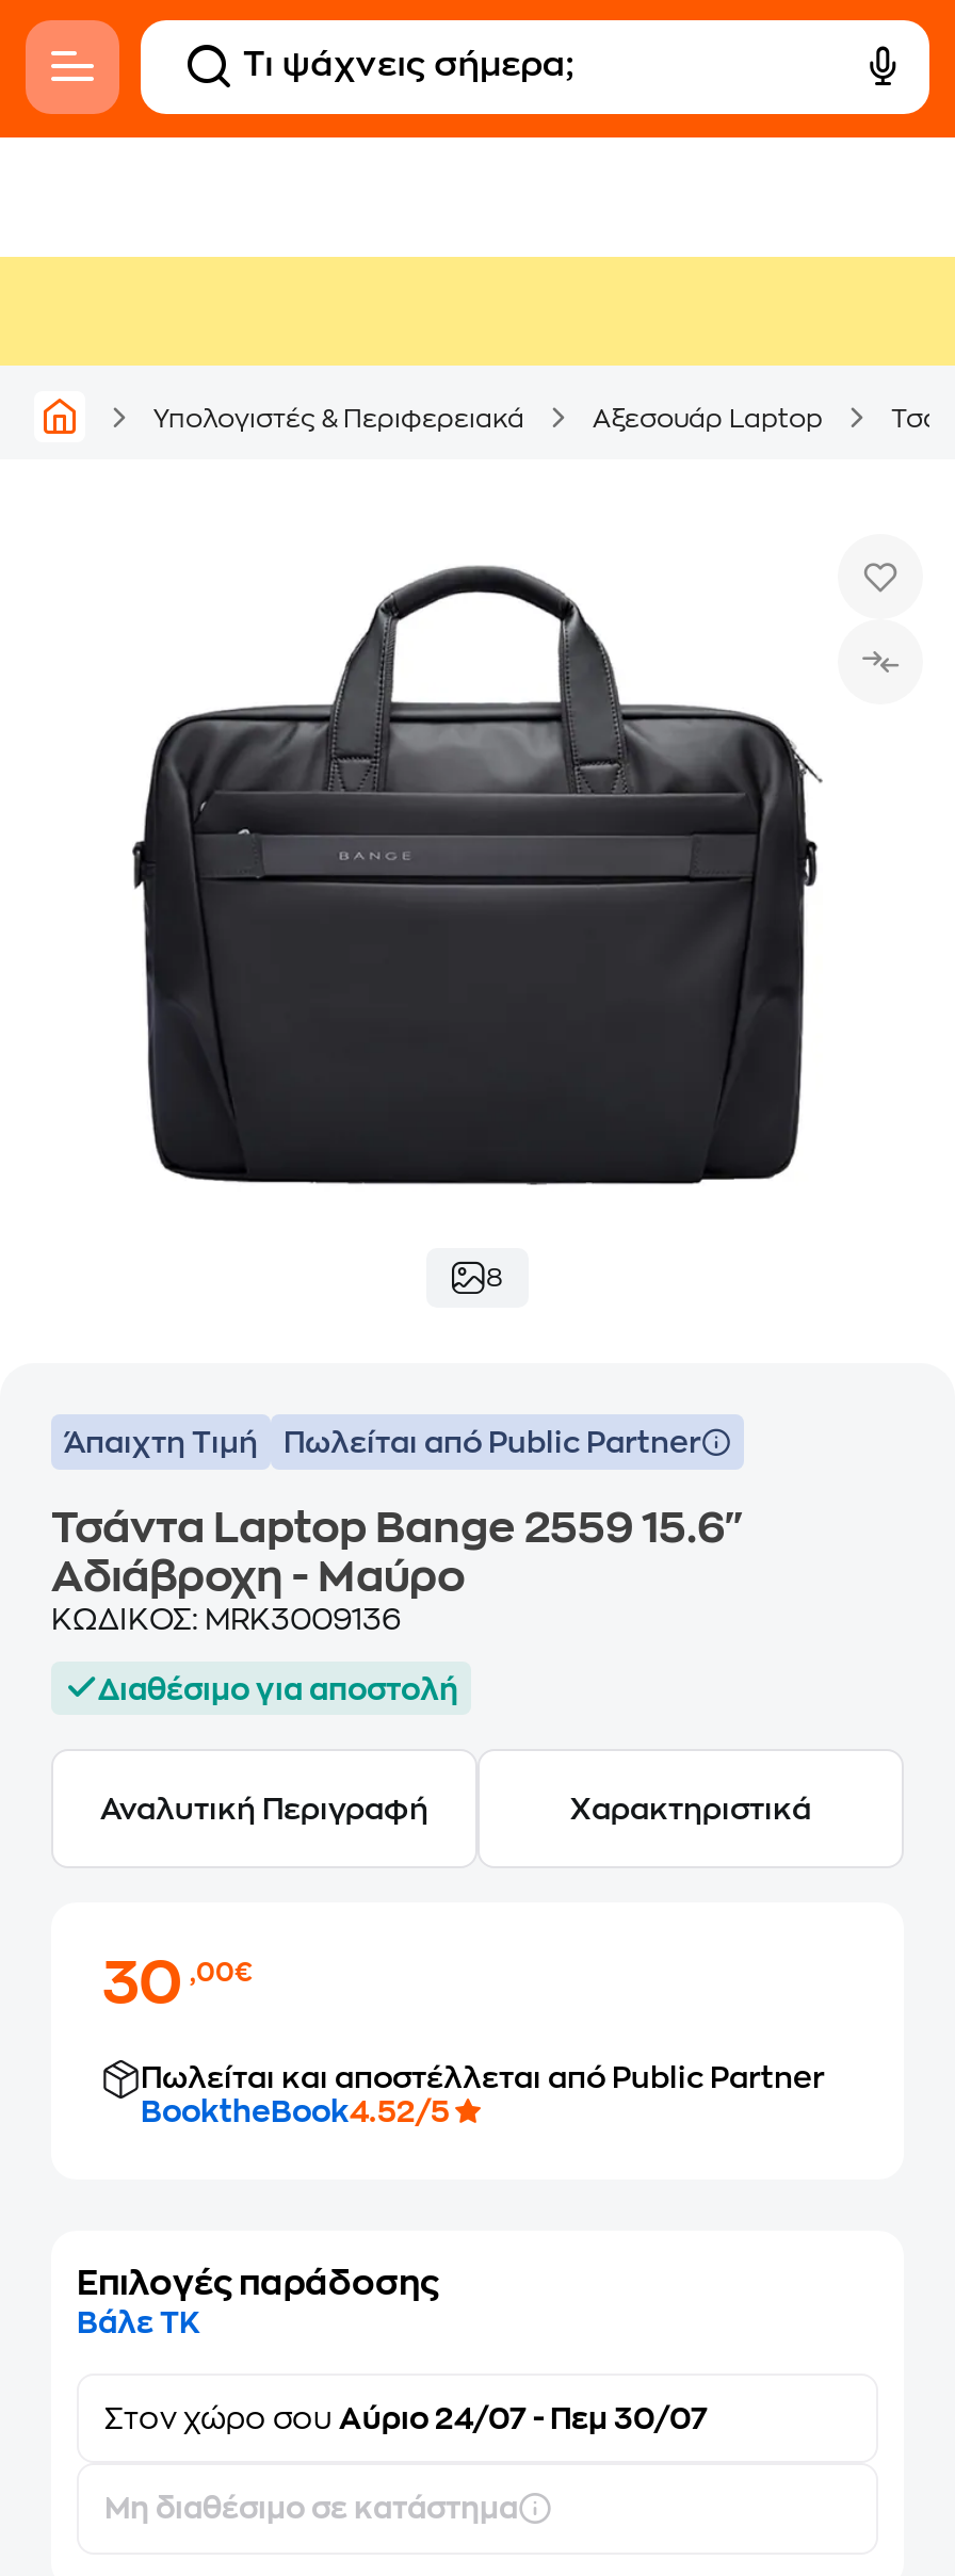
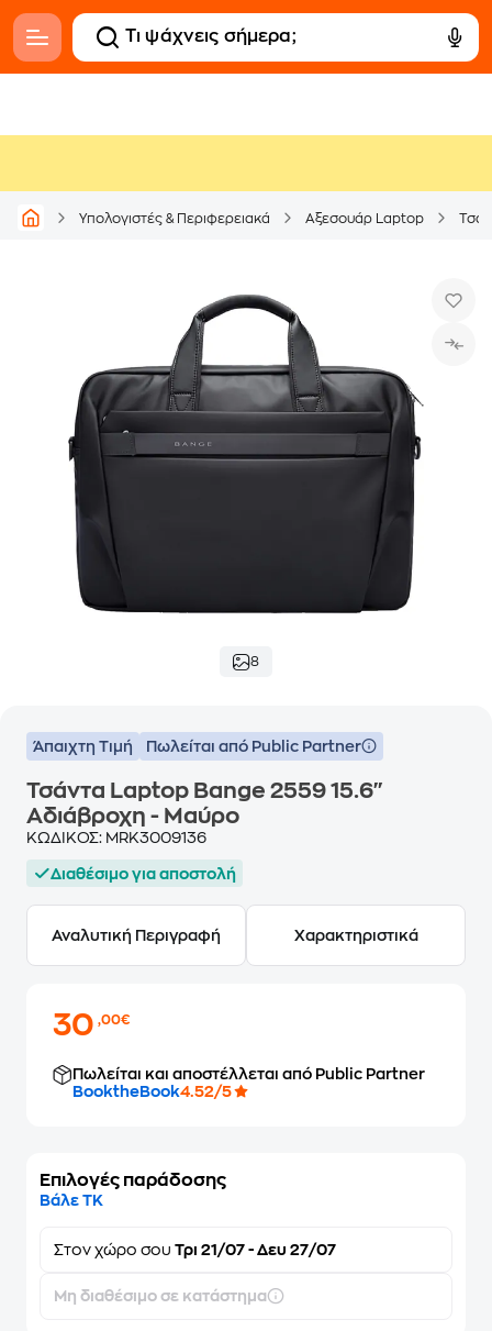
[104,2403,708,2433] Στον χώρο σου Αύριο 24/07 - Πεμ 30/07 -> [54,1242,336,1257] Στον χώρο σου Τρι 21/07 - Δευ 27/07

